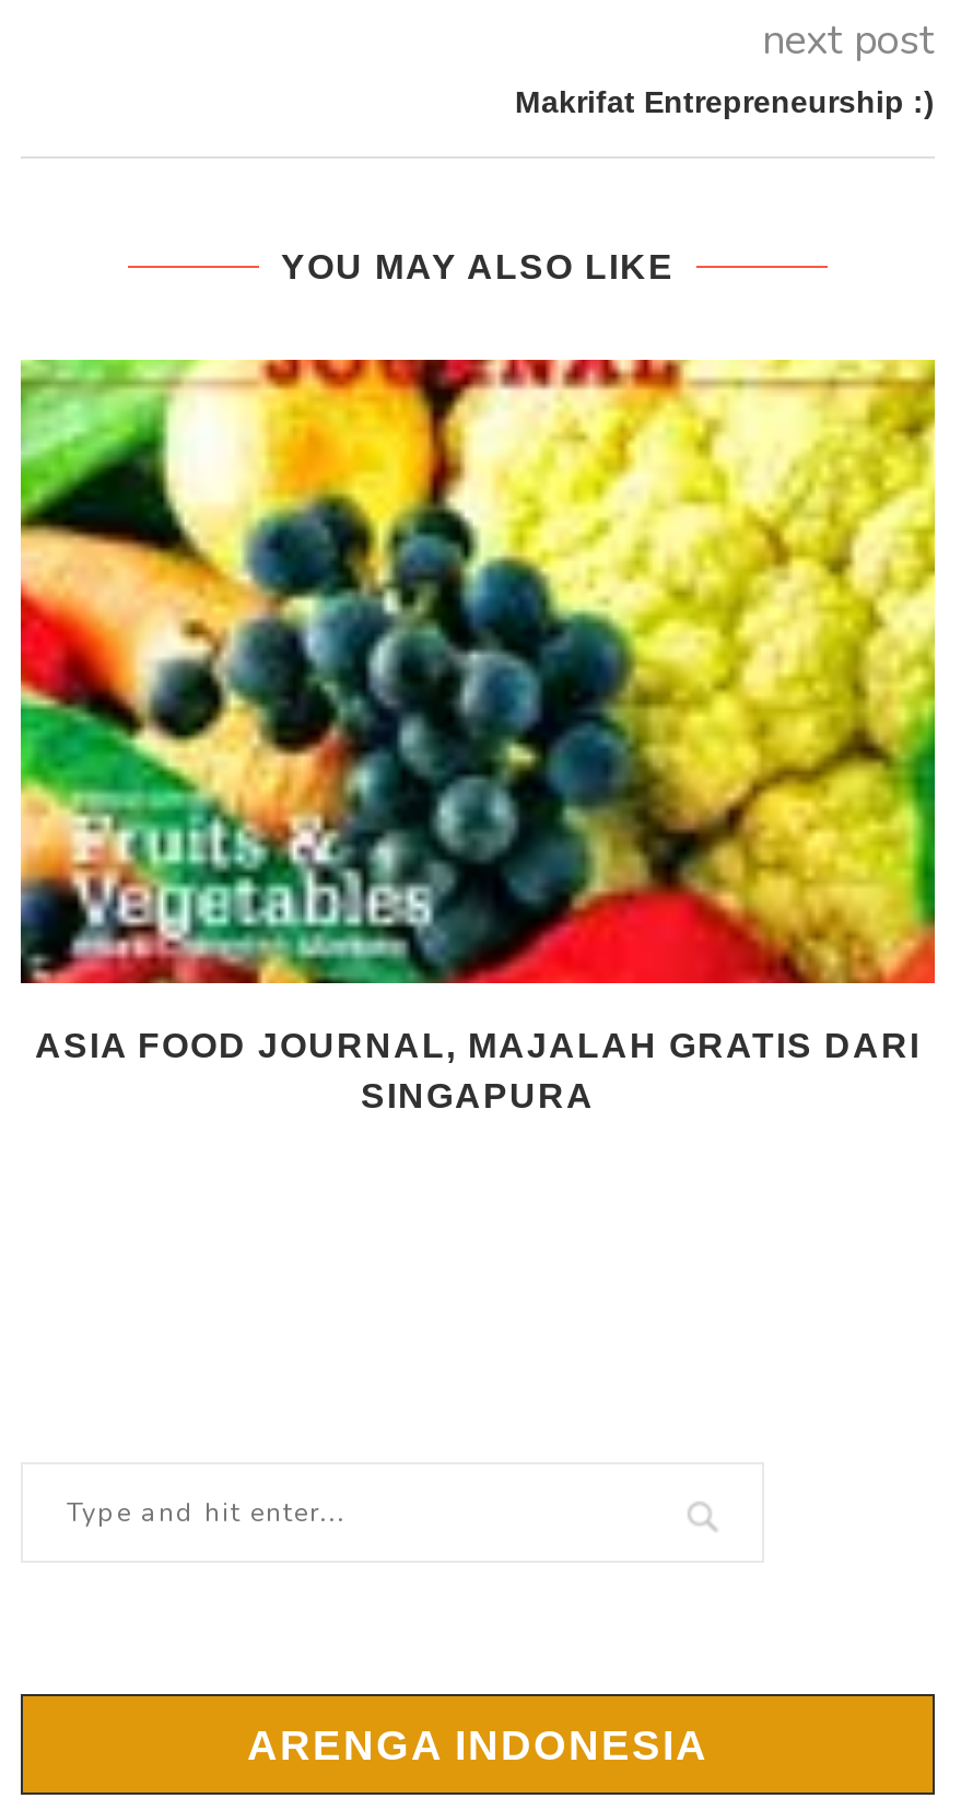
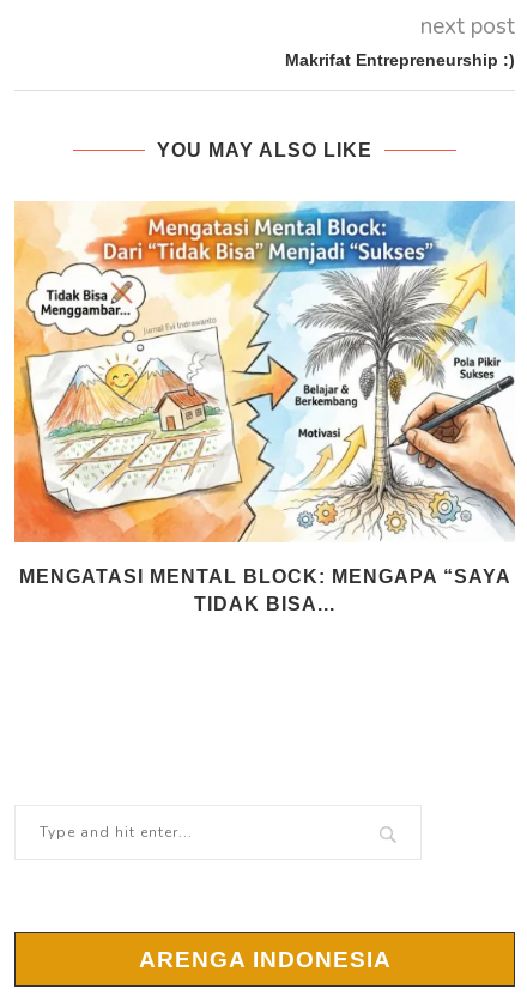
[19,358,937,1114] [image] | ASIA FOOD JOURNAL, MAJALAH GRATIS DARI | SINGAPURA -> [13,200,516,614] [image] | MENGATASI MENTAL BLOCK: MENGAPA “SAYA | TIDAK BISA...

